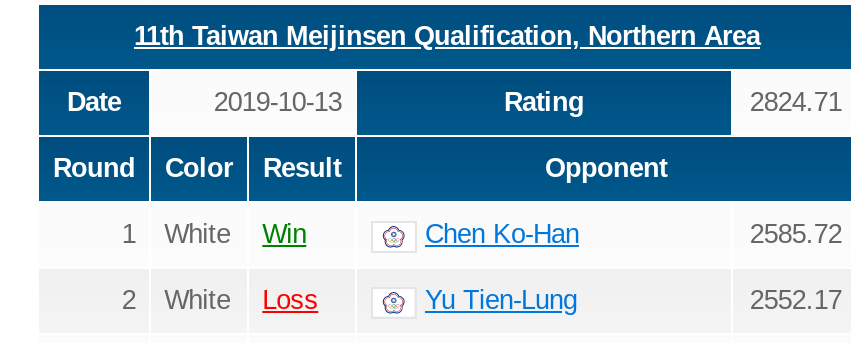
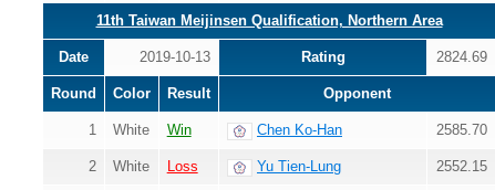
[750,87,842,117] 2824.71 -> [437,49,488,65] 2824.69
[750,219,842,249] 2585.72 -> [437,122,488,138] 2585.70
[750,285,842,315] 2552.17 -> [437,158,488,175] 2552.15

